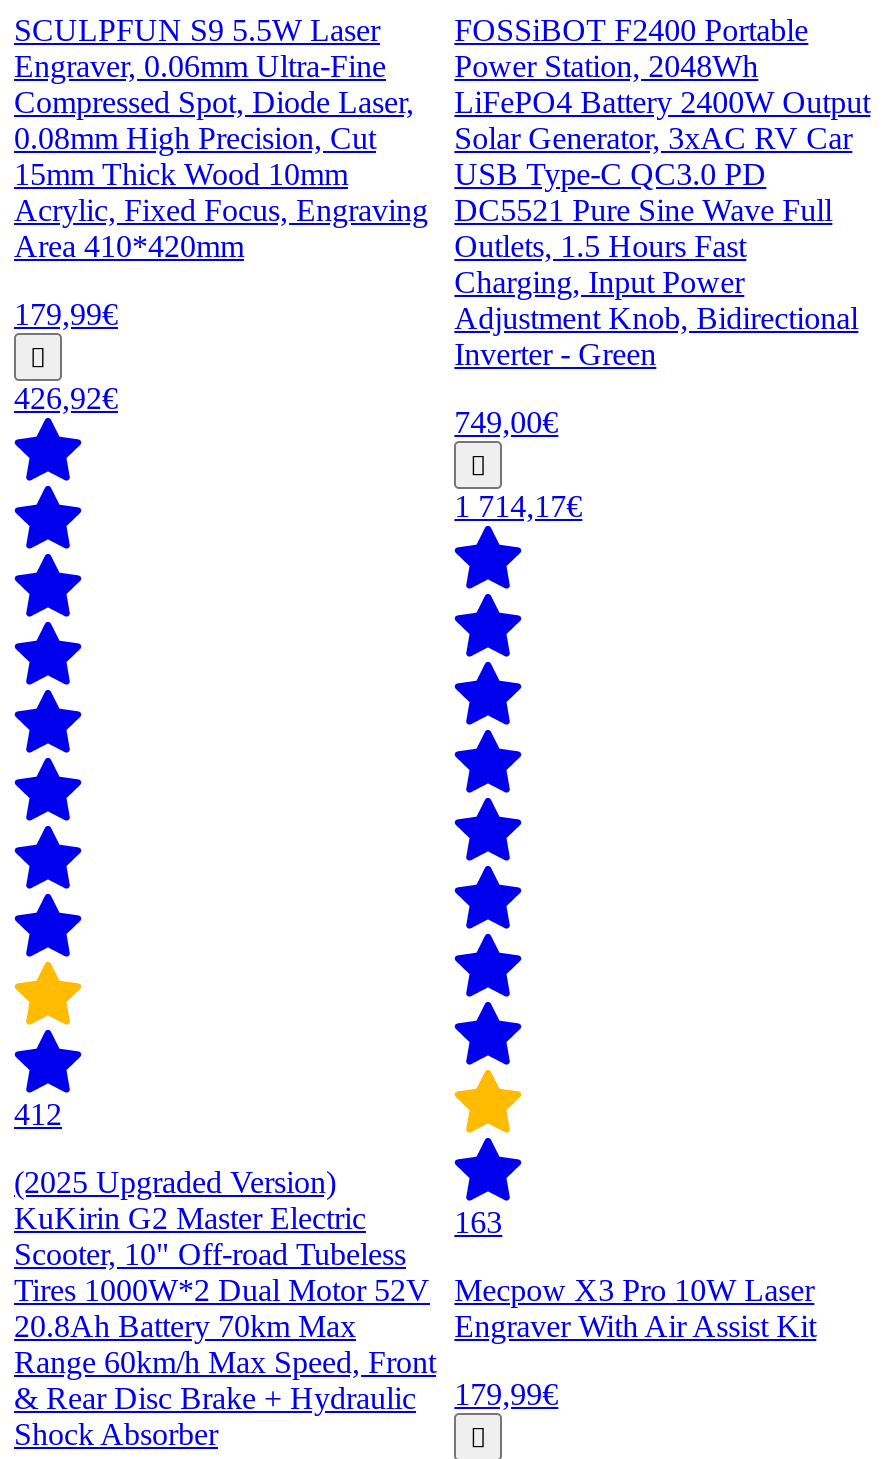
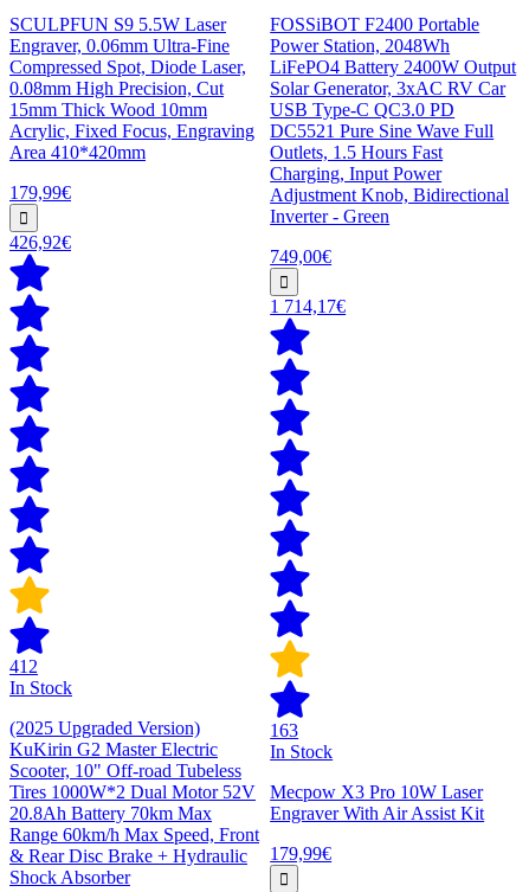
none -> [9,677,72,698] In Stock
none -> [270,741,333,762] In Stock

